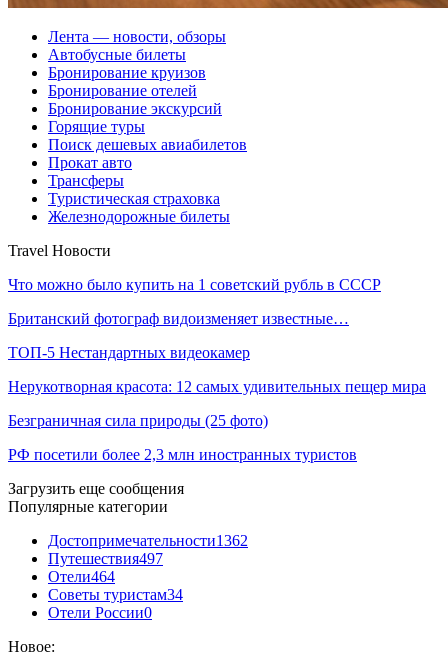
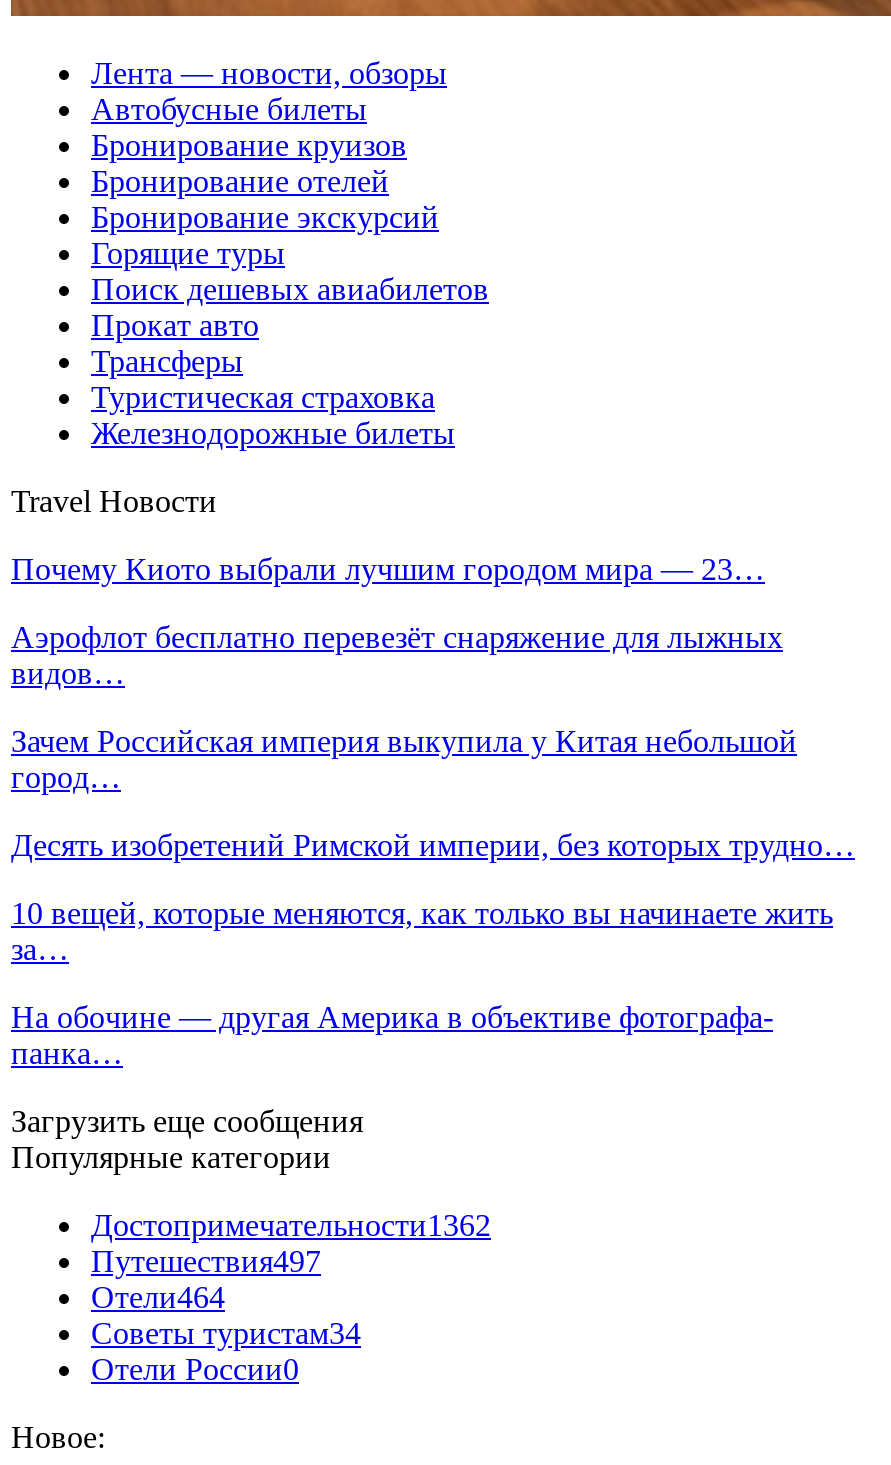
[8,276,381,293] Что можно было купить на 1 советский рубль в СССР -> [11,552,765,586] Почему Киото выбрали лучшим городом мира — 23…
[8,310,349,327] Британский фотограф видоизменяет известные… -> [11,620,783,690] Аэрофлот бесплатно перевезёт снаряжение для лыжных | видов…
[8,344,250,361] ТОП-5 Нестандартных видеокамер -> [11,724,797,794] Зачем Российская империя выкупила у Китая небольшой | город…
[8,378,426,395] Нерукотворная красота: 12 самых удивительных пещер мира -> [11,828,855,862] Десять изобретений Римской империи, без которых трудно…
[8,412,268,429] Безграничная сила природы (25 фото) -> [11,896,833,966] 10 вещей, которые меняются, как только вы начинаете жить | за…
[8,446,357,463] РФ посетили более 2,3 млн иностранных туристов -> [11,1000,773,1070] На обочине — другая Америка в объективе фотографа- | панка…

